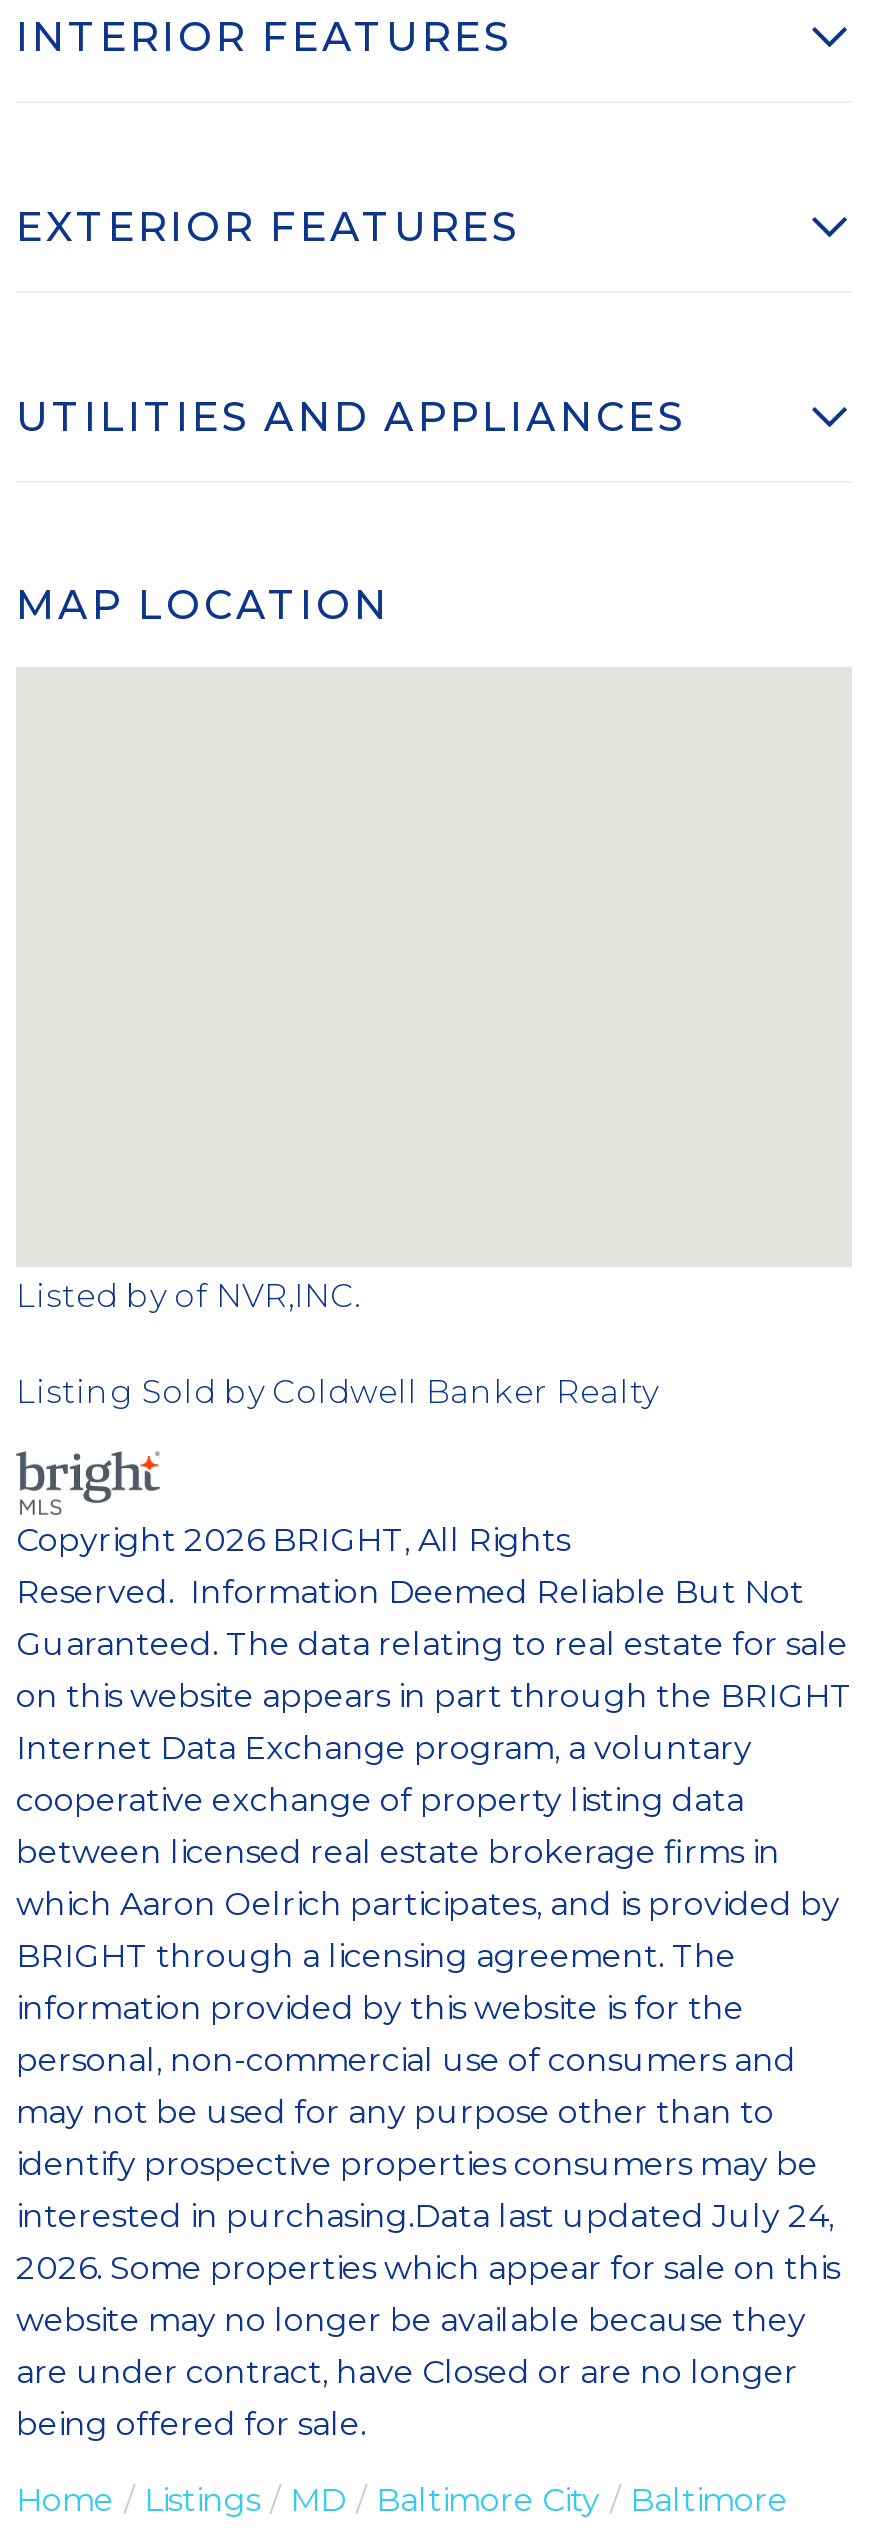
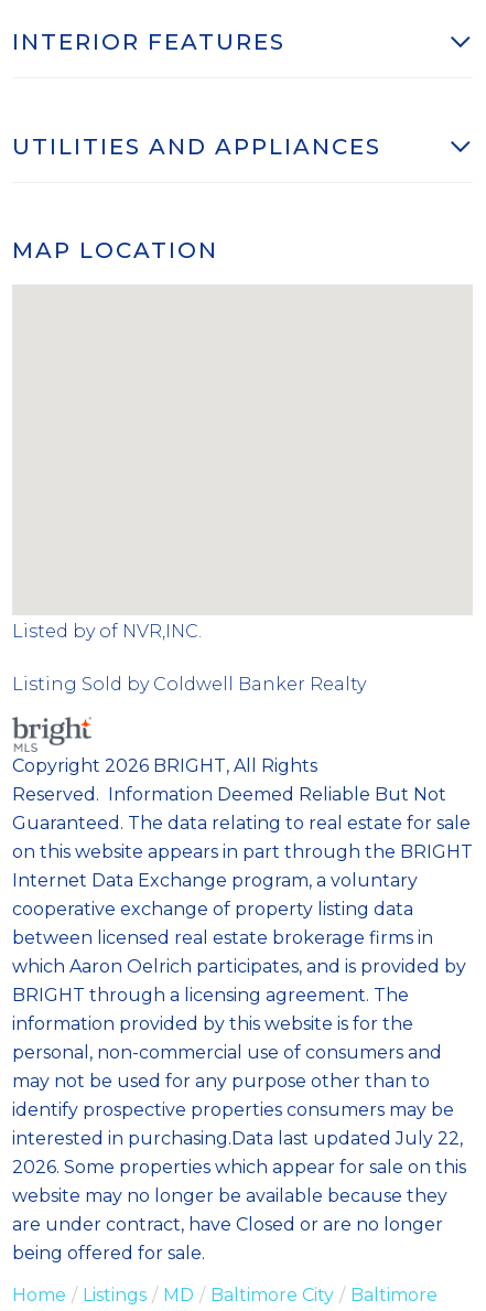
[16,202,520,250] EXTERIOR FEATURES -> none
[16,2196,834,2234] interested in purchasing.Data last updated July 24, -> [12,1128,463,1148] interested in purchasing.Data last updated July 22,

